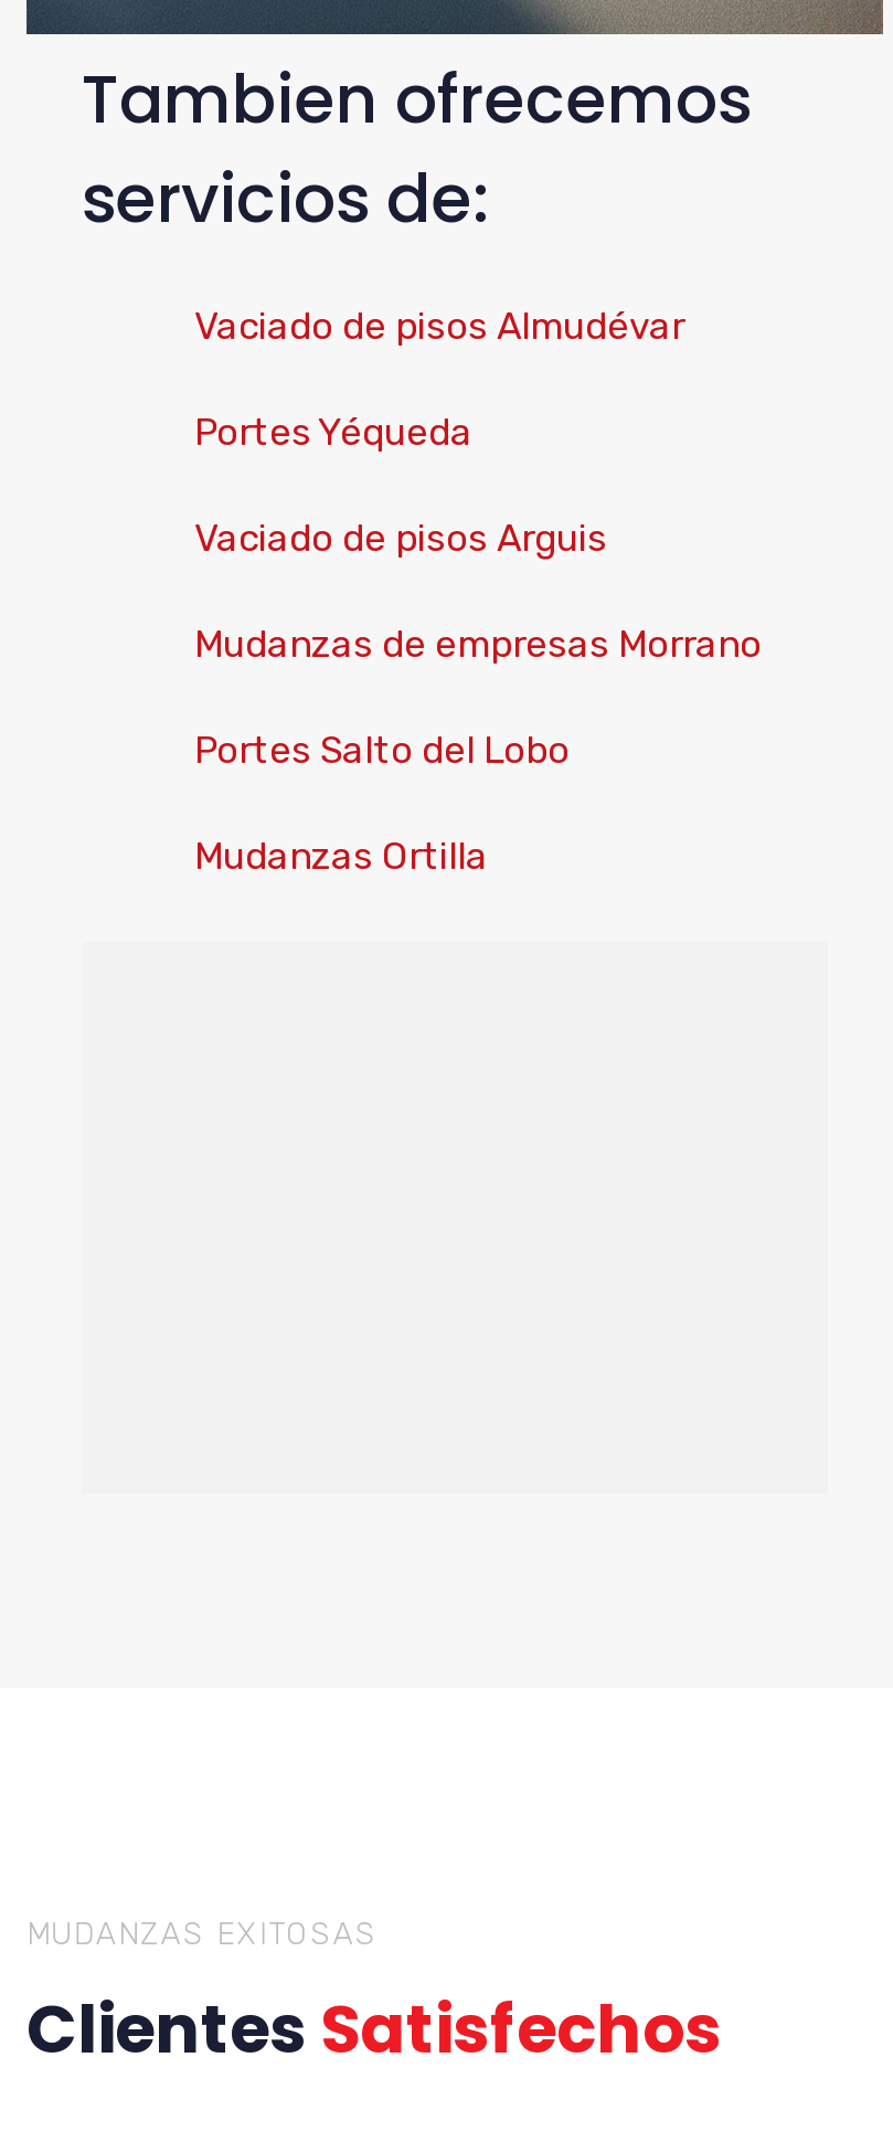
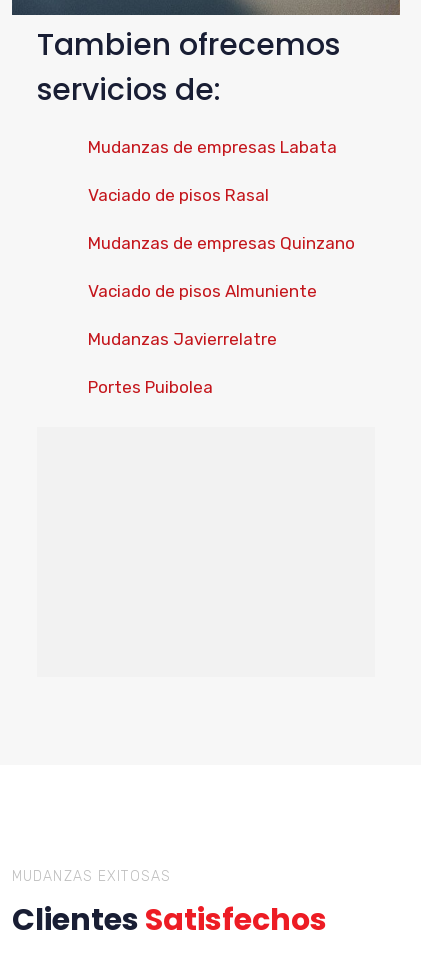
[194,303,684,347] Vaciado de pisos Almudévar -> [88,137,337,157] Mudanzas de empresas Labata
[194,409,472,453] Portes Yéqueda -> [88,185,269,205] Vaciado de pisos Rasal
[194,515,607,559] Vaciado de pisos Arguis -> [88,233,355,253] Mudanzas de empresas Quinzano
[194,621,762,665] Mudanzas de empresas Morrano -> [88,281,317,301] Vaciado de pisos Almuniente
[194,727,570,771] Portes Salto del Lobo -> [88,329,277,349] Mudanzas Javierrelatre
[194,833,488,877] Mudanzas Ortilla -> [88,377,213,397] Portes Puibolea

